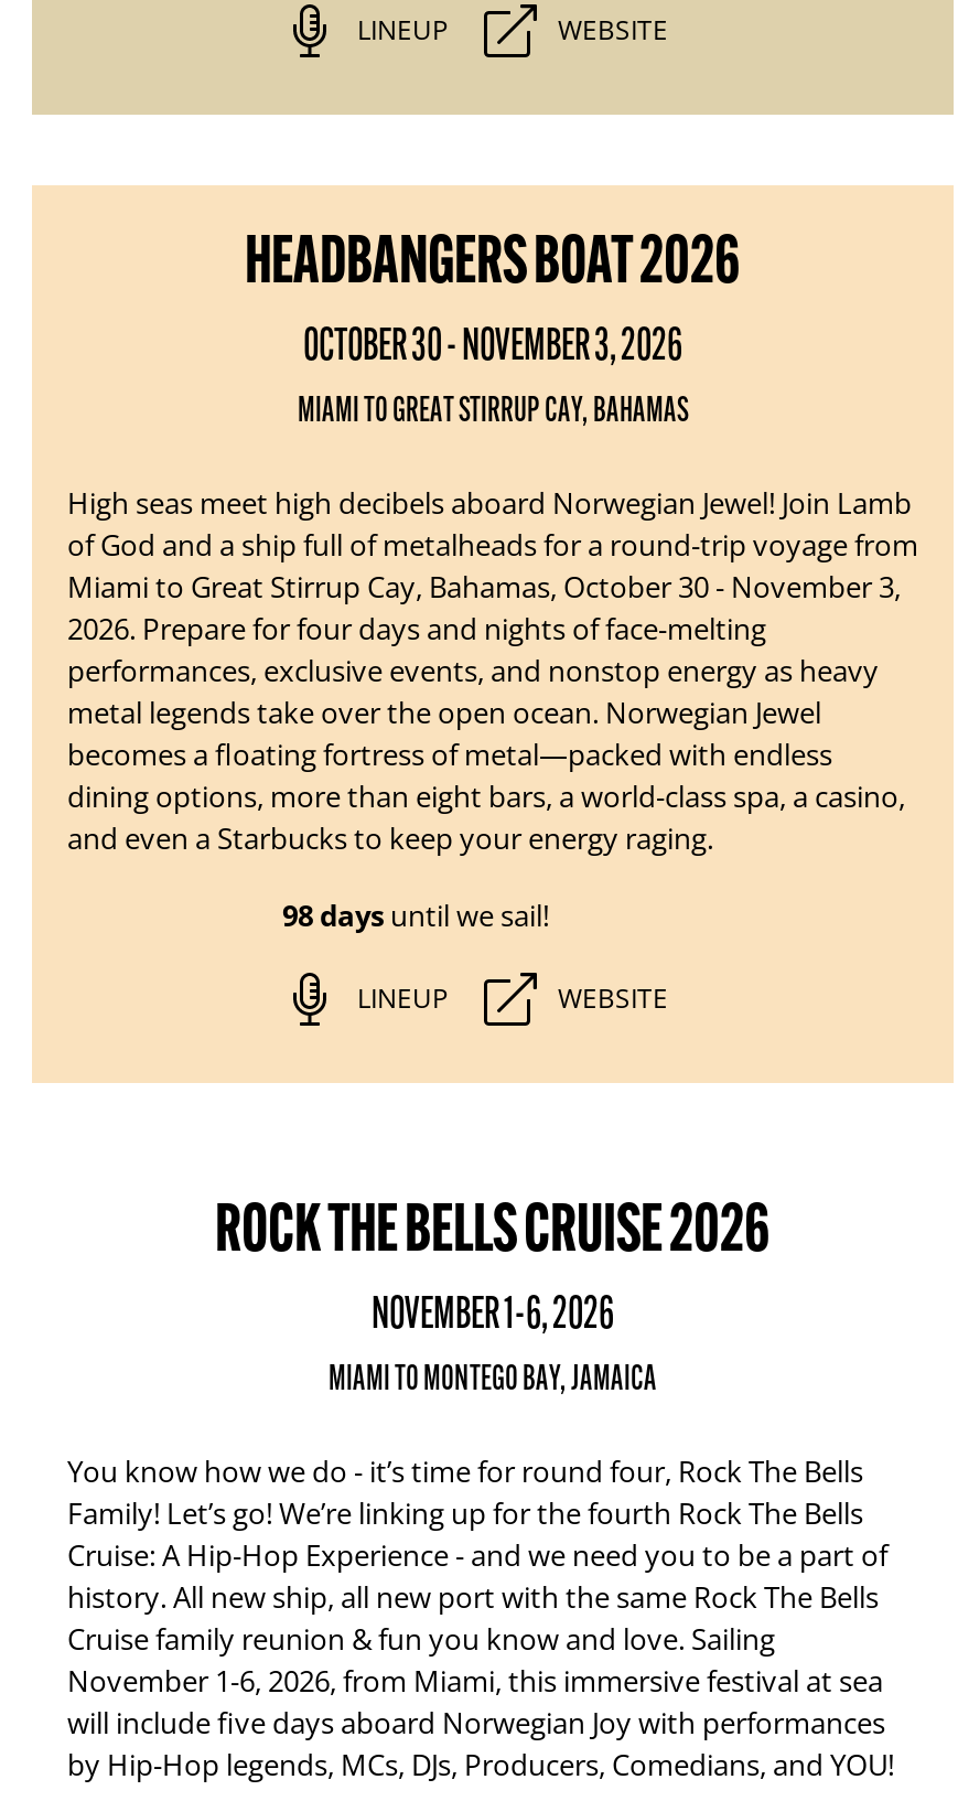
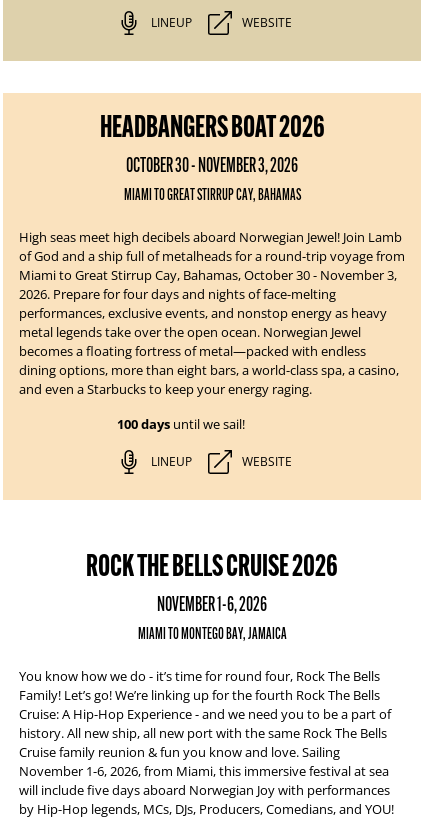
[282,893,549,937] 98 days until we sail! -> [116,414,244,434] 100 days until we sail!

